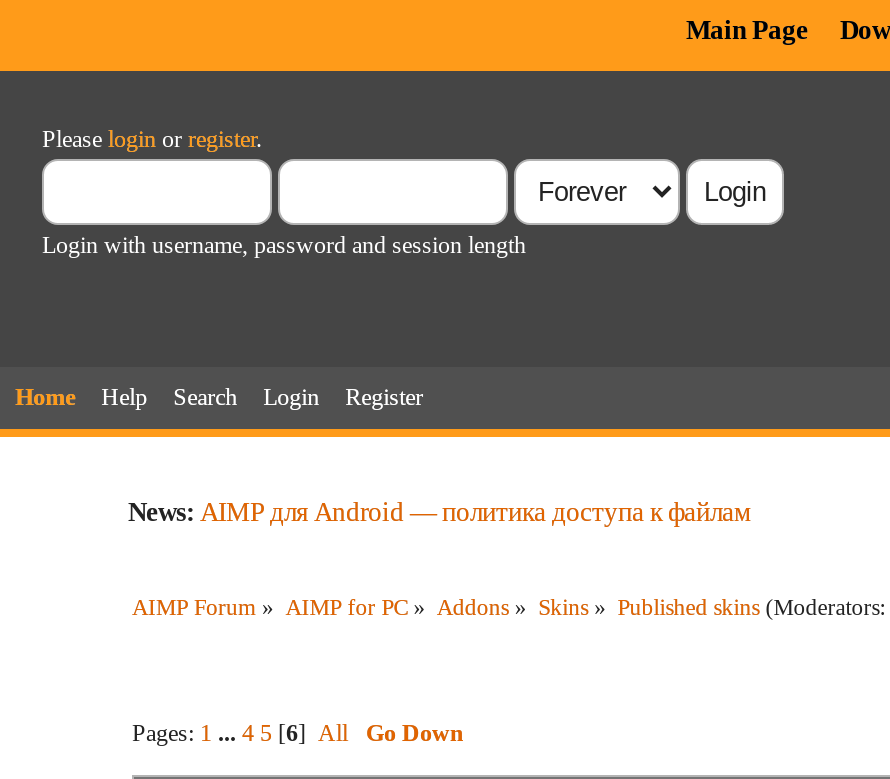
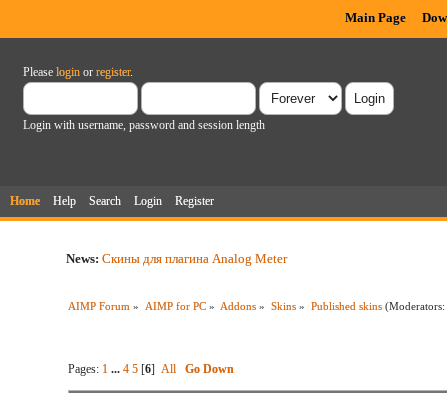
[128,497,750,527] News: AIMP для Android — политика доступа к файлам -> [66,251,287,266] News: Скины для плагина Analog Meter

